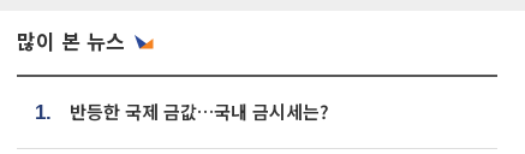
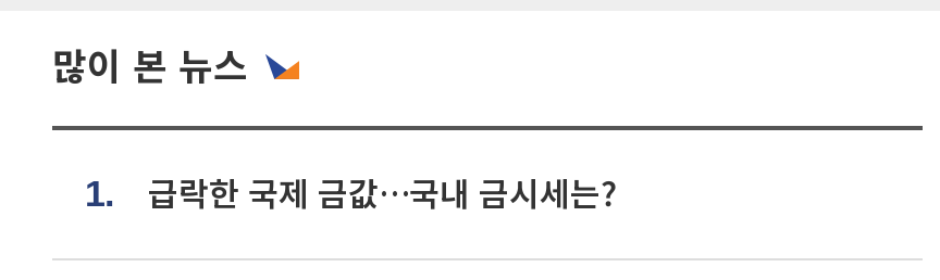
[70,99,329,124] 반등한 국제 금값…국내 금시세는? -> [148,169,618,215] 급락한 국제 금값…국내 금시세는?

